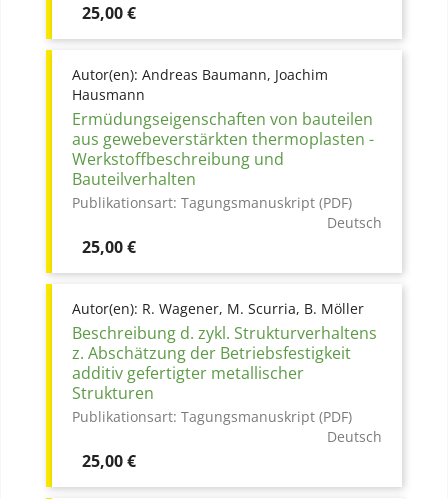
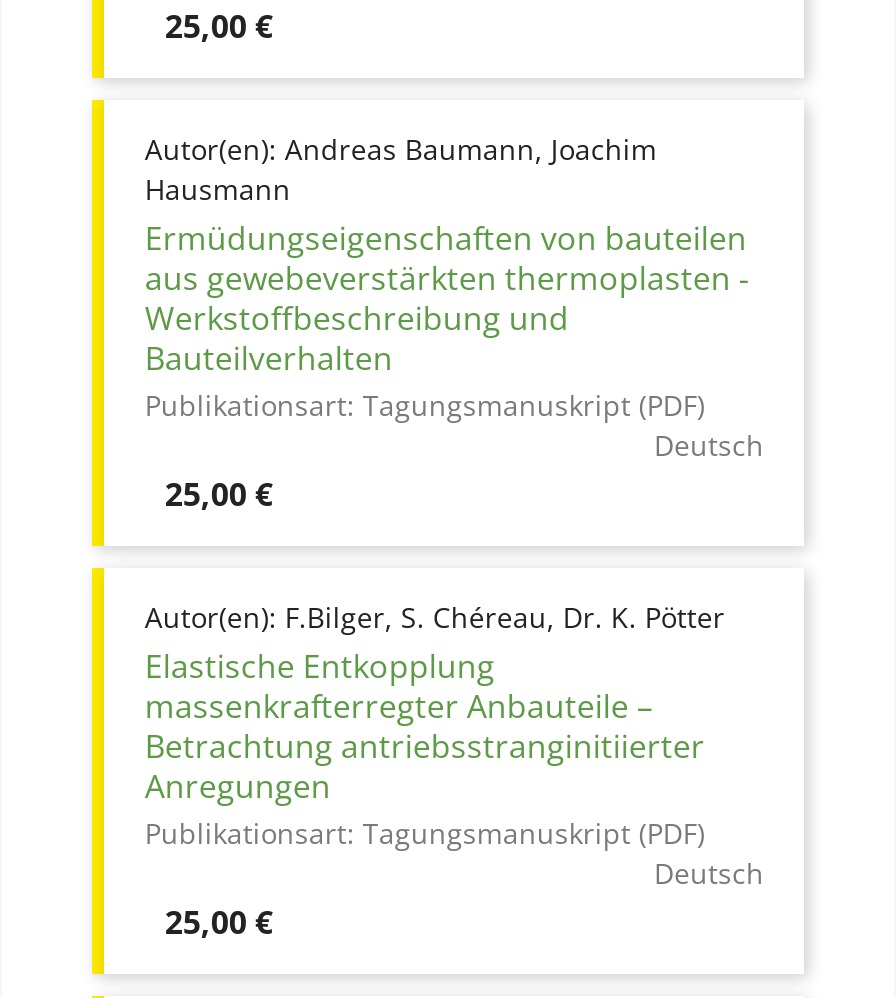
[72,299,377,404] Autor(en): R. Wagener, M. Scurria, B. Möller | Beschreibung d. zykl. Strukturverhaltens | z. Abschätzung der Betriebsfestigkeit | additiv gefertigter metallischer | Strukturen -> [145,597,725,807] Autor(en): F.Bilger, S. Chéreau, Dr. K. Pötter | Elastische Entkopplung | massenkrafterregter Anbauteile – | Betrachtung antriebsstranginitiierter | Anregungen

